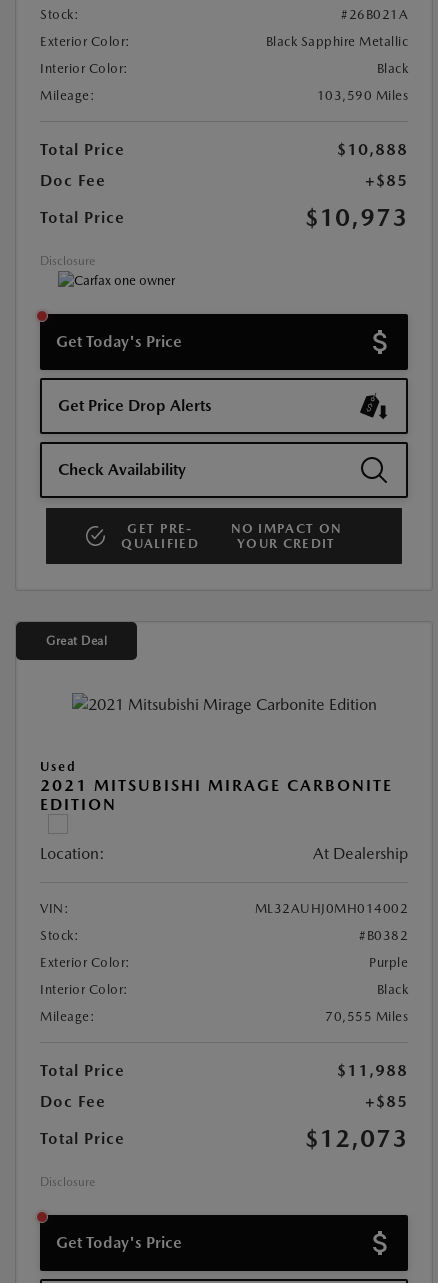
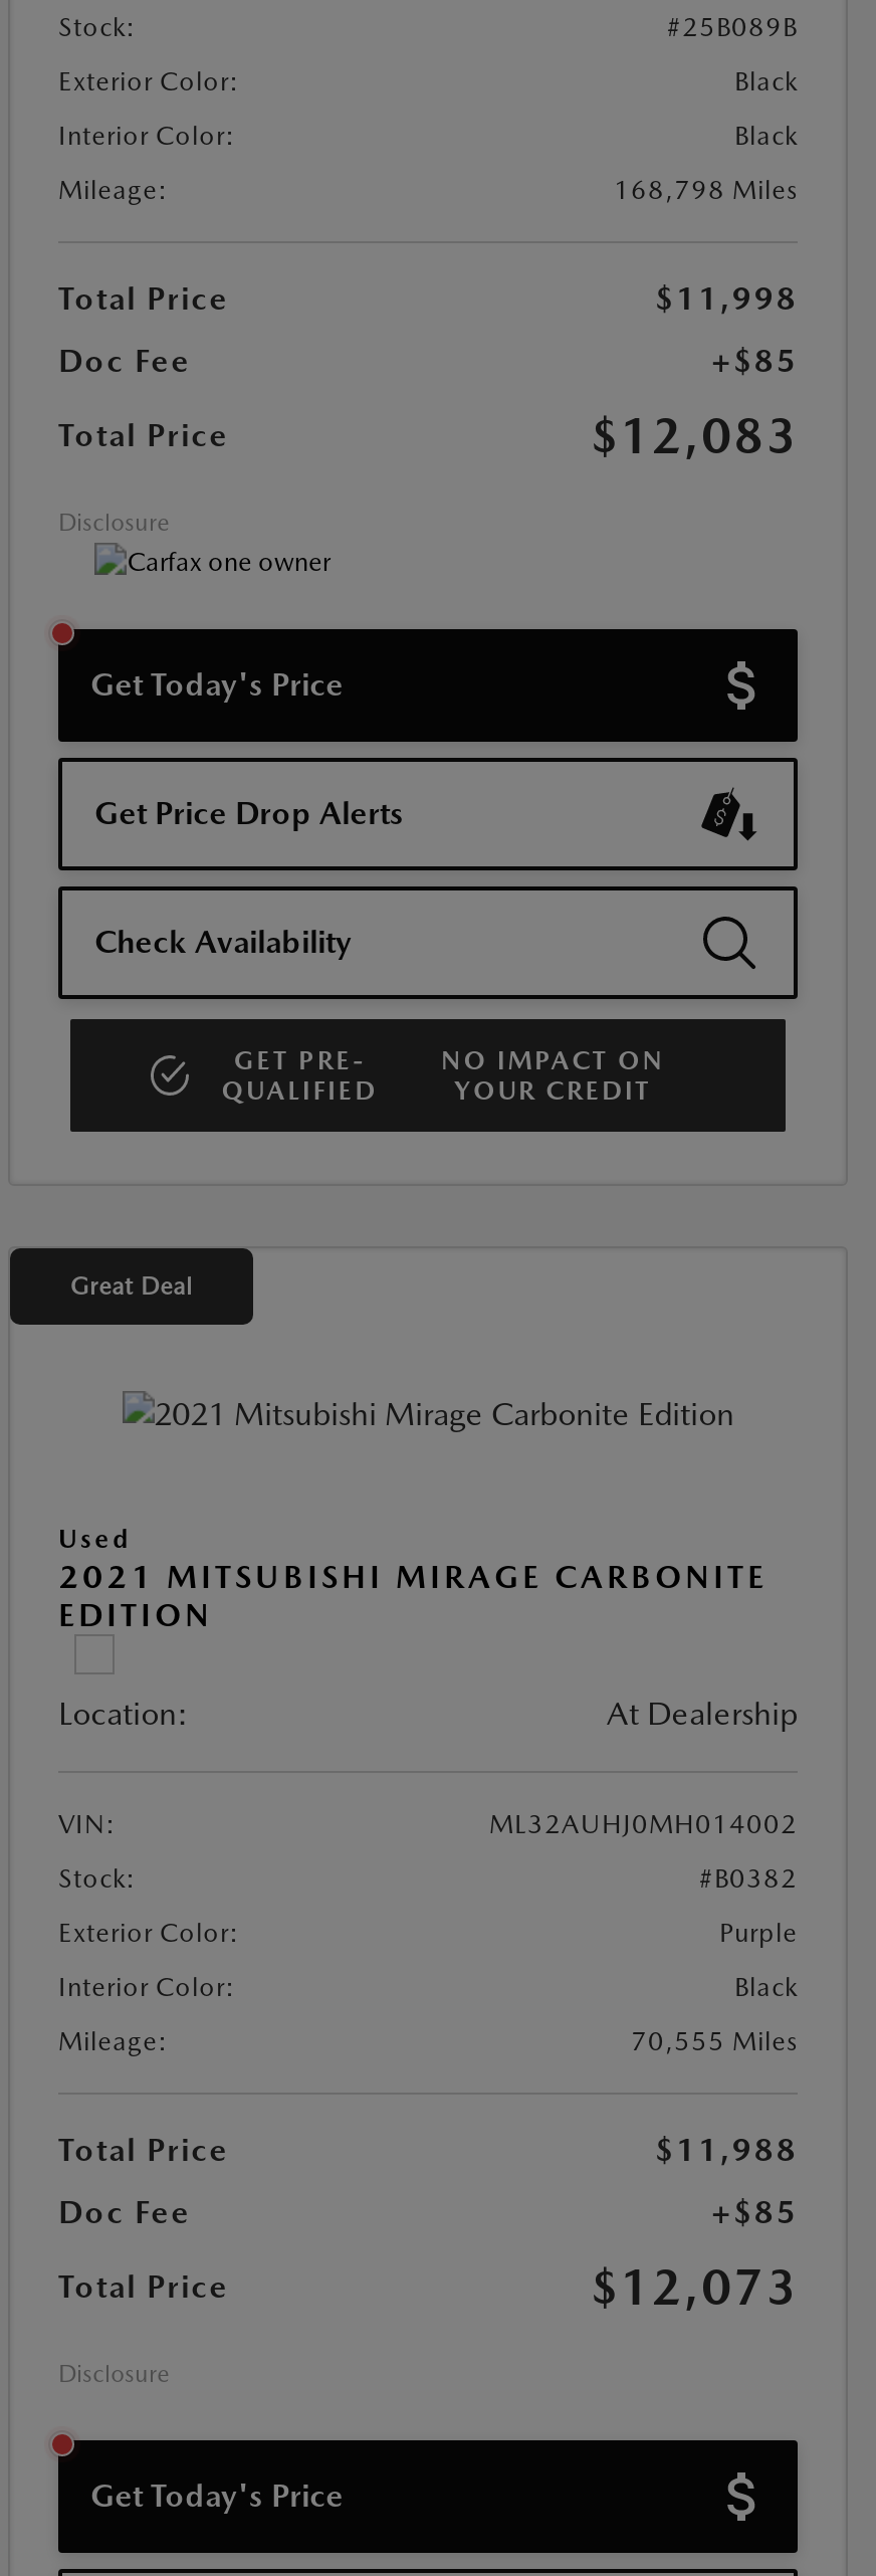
[341,7,408,22] #26B021A -> [667,12,798,42] #25B089B
[265,34,408,49] Black Sapphire Metallic -> [734,66,798,96] Black
[316,88,408,103] 103,590 Miles -> [614,174,798,205] 168,798 Miles
[337,140,408,159] $10,888 -> [655,279,798,317] $11,998
[305,203,408,232] $10,973 -> [591,406,798,464] $12,083

